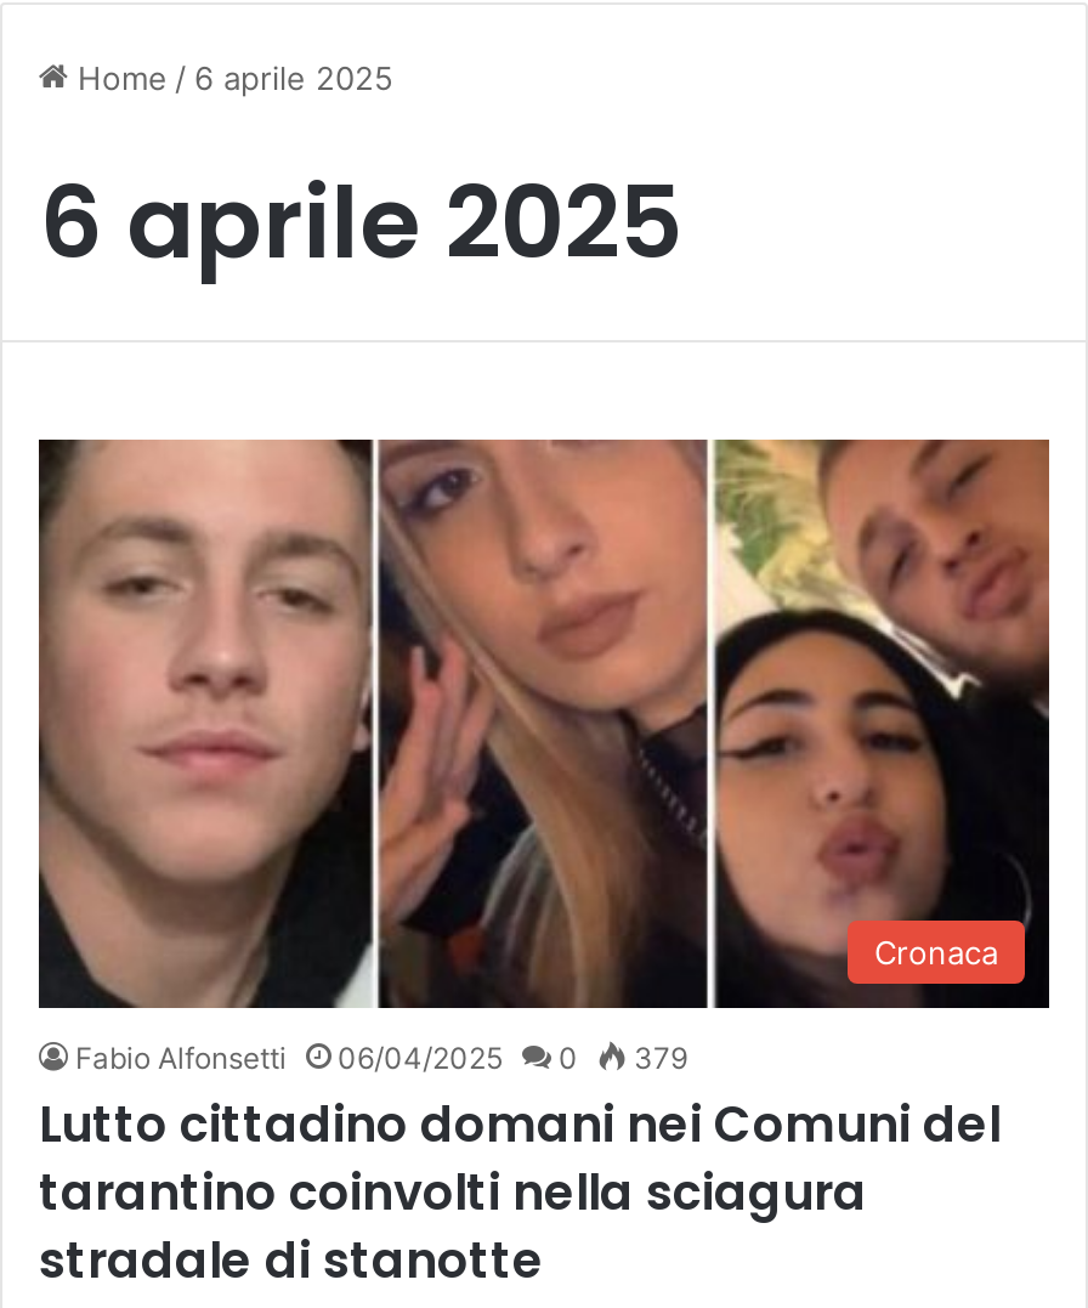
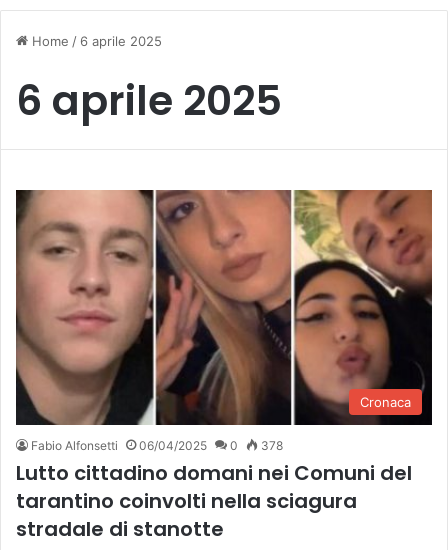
[75,1040,687,1077] Fabio Alfonsetti 06/04/2025 0 379 -> [31,438,283,453] Fabio Alfonsetti 06/04/2025 0 378

